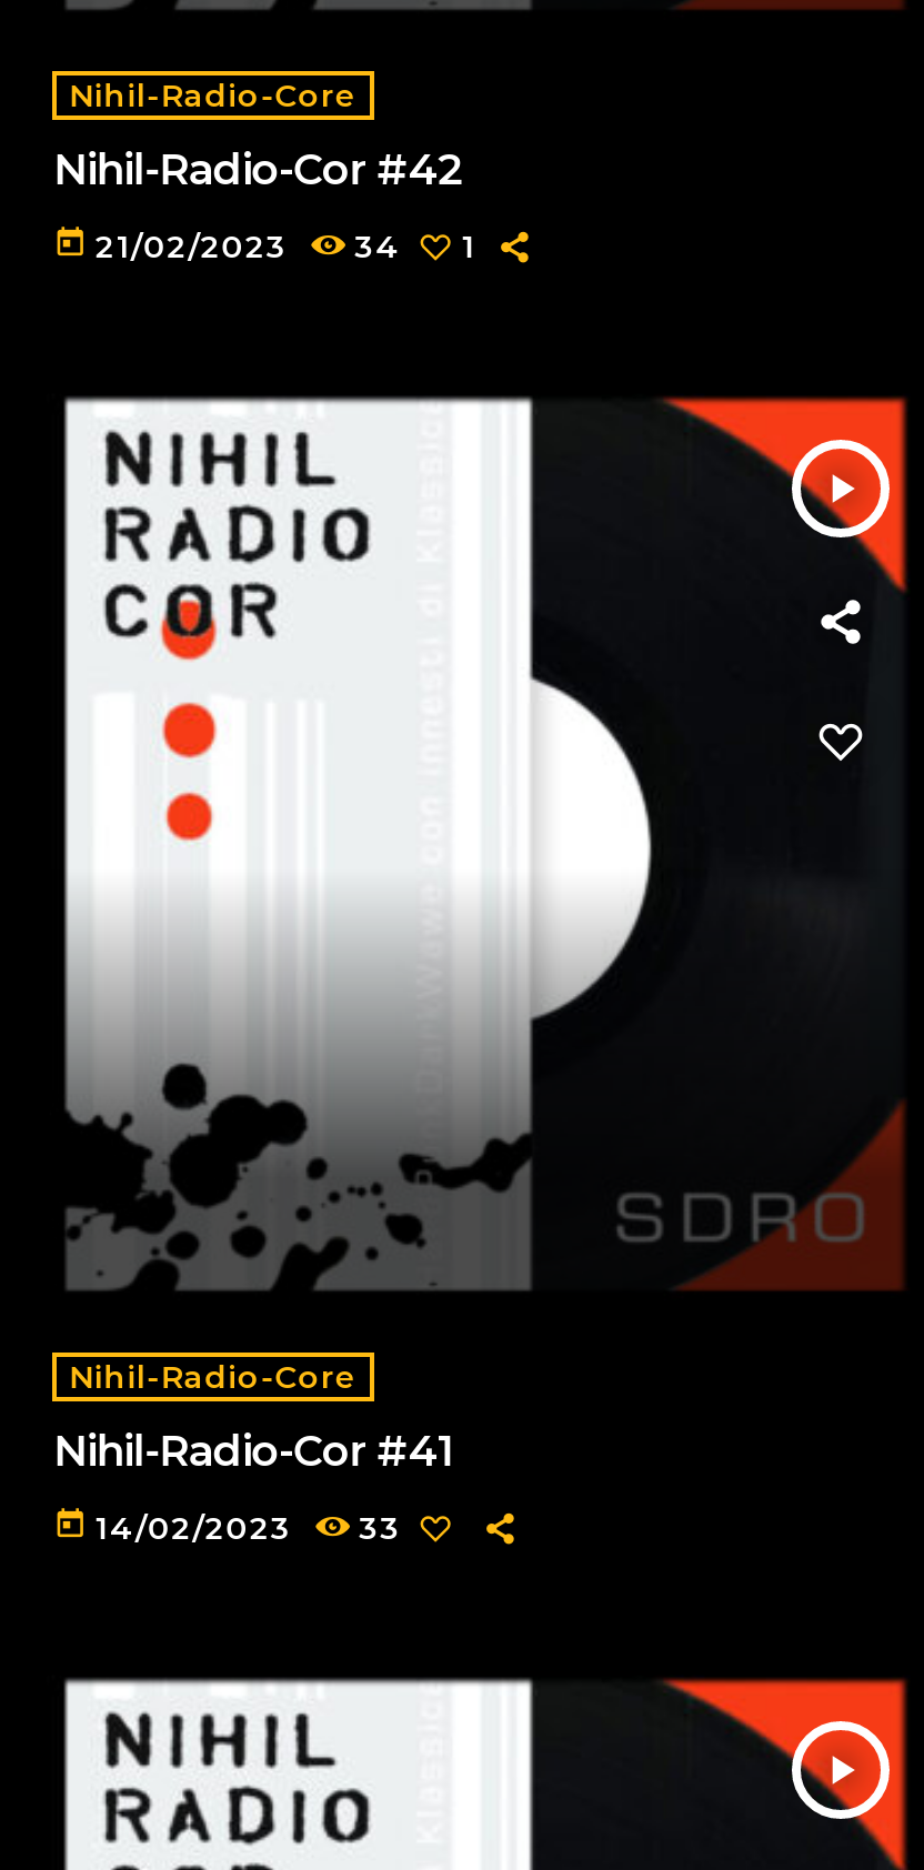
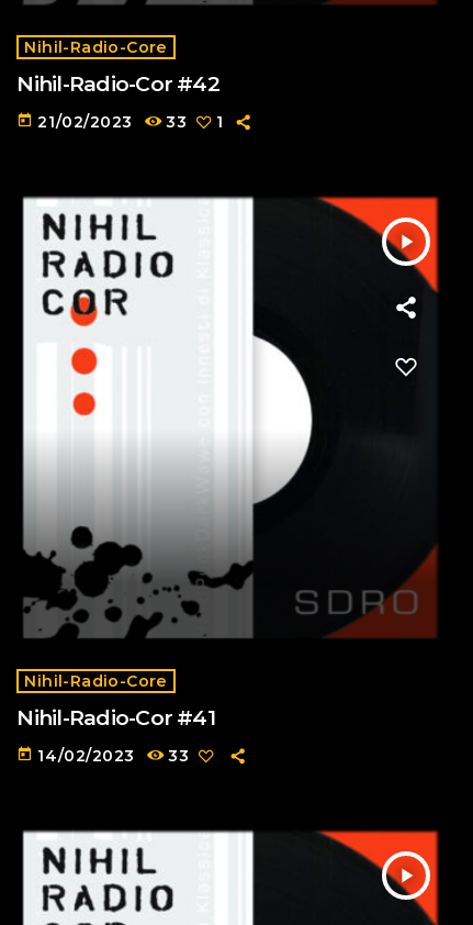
[354,227,401,267] 34 -> [166,112,187,132] 33

